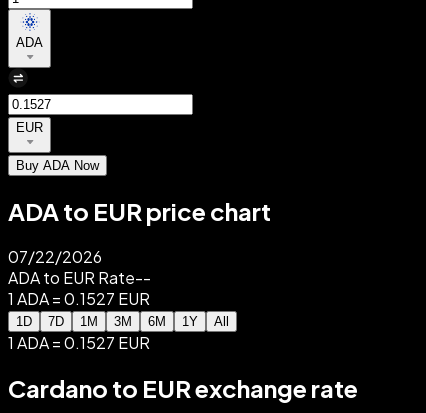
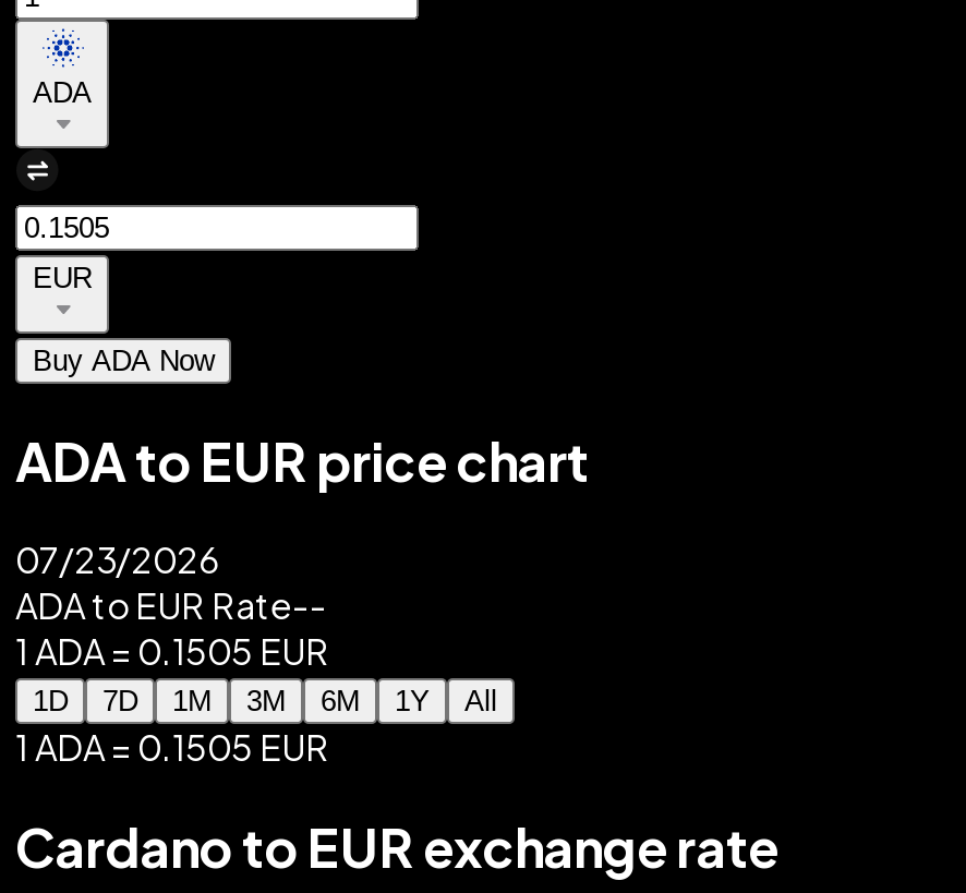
[8,246,102,267] 07/22/2026 -> [15,536,218,582] 07/23/2026
[8,288,150,309] 1 ADA = 0.1527 EUR -> [15,627,329,673] 1 ADA = 0.1505 EUR
[8,332,150,353] 1 ADA = 0.1527 EUR -> [15,723,329,769] 1 ADA = 0.1505 EUR

